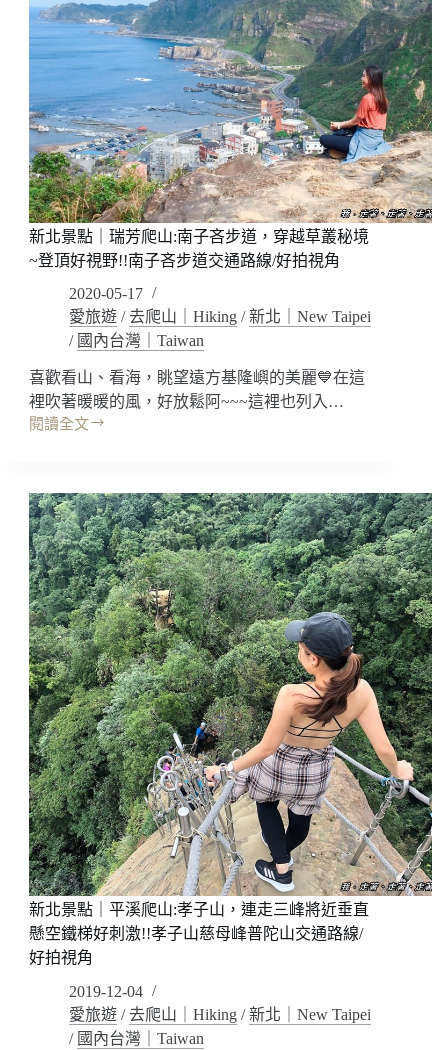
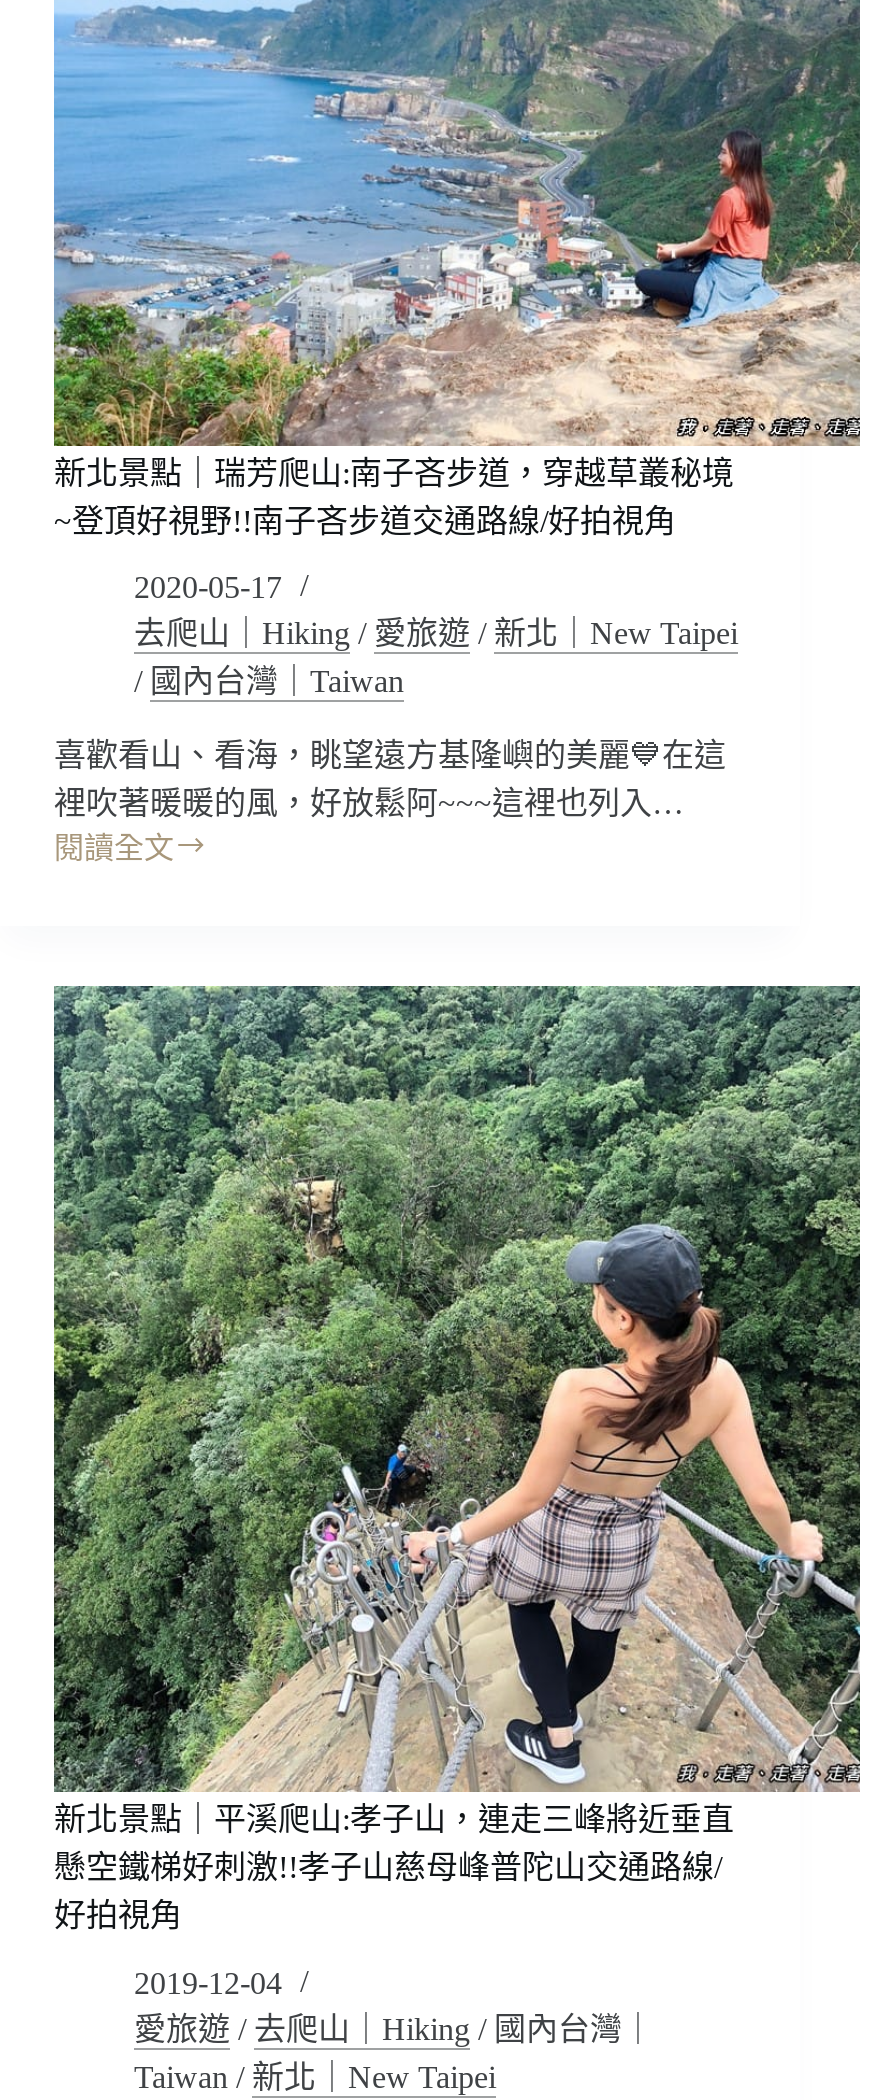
[69,308,371,325] 愛旅遊/去爬山｜Hiking /新北｜New Taipei -> [134,617,738,651] 去爬山｜Hiking /愛旅遊/新北｜New Taipei
[69,1006,371,1047] 愛旅遊/去爬山｜Hiking /新北｜New Taipei | /國內台灣｜Taiwan -> [134,2012,654,2094] 愛旅遊/去爬山｜Hiking /國內台灣｜ | Taiwan /新北｜New Taipei

